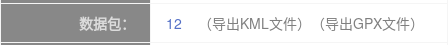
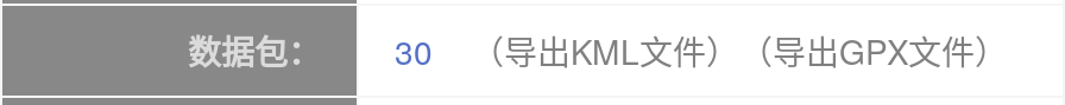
[79,13,424,33] 数据包： 12 （导出KML文件）（导出GPX文件） -> [188,27,1008,74] 数据包： 30 （导出KML文件）（导出GPX文件）

